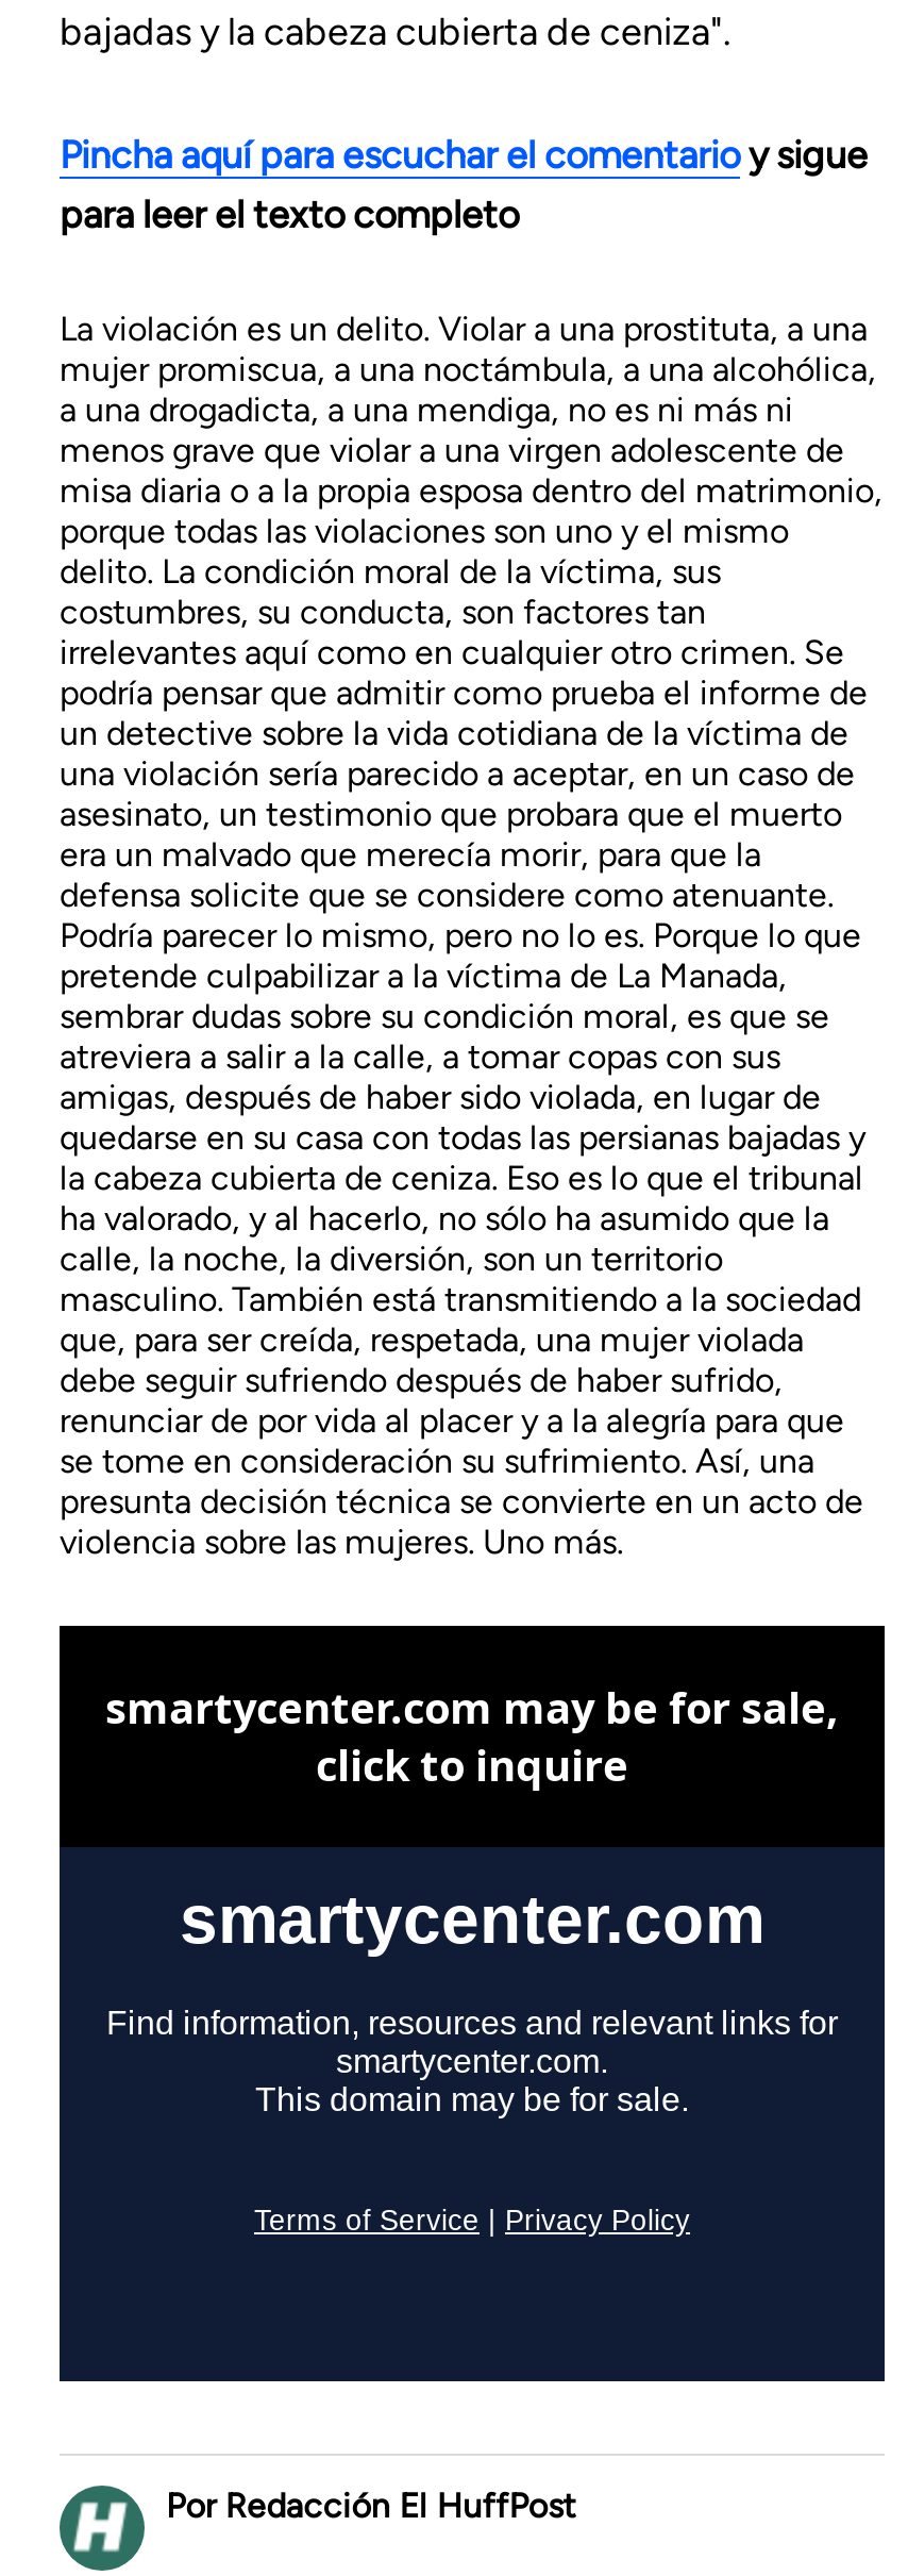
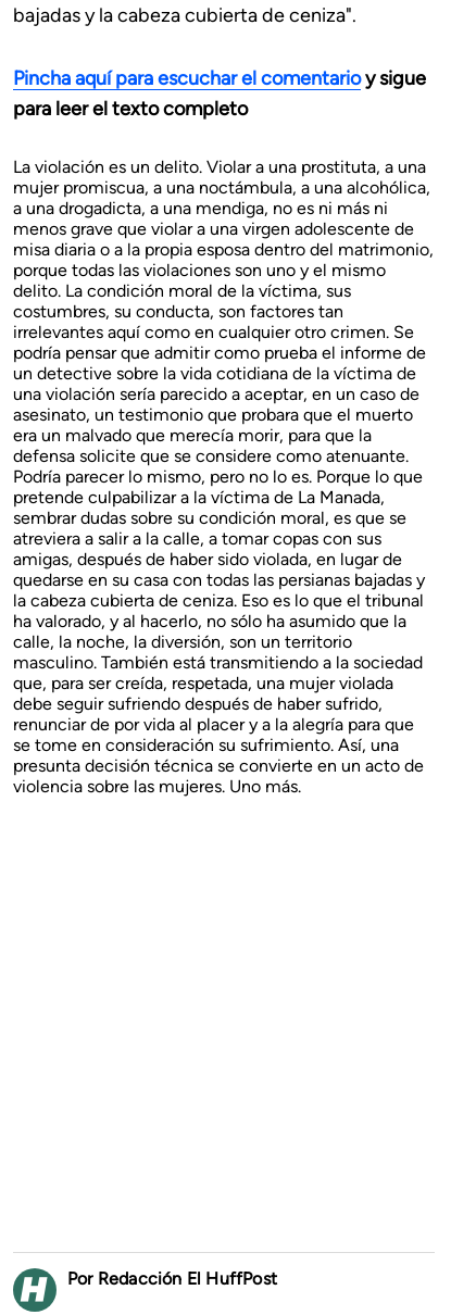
[57,1624,887,2383] [image] -> none

